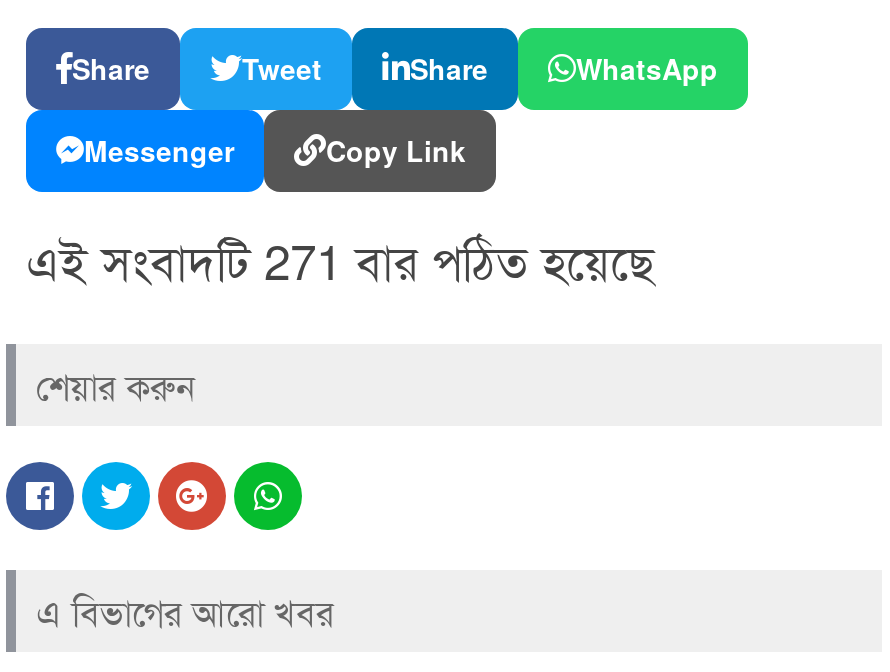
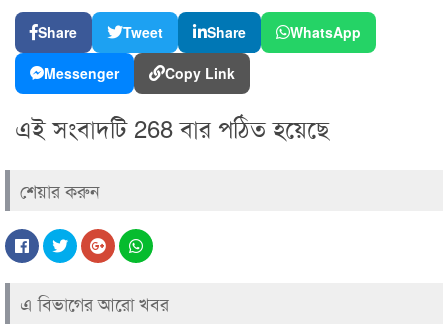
[26,223,654,293] এই সংবাদটি 271 বার পঠিত হয়েছে -> [15,110,329,145] এই সংবাদটি 268 বার পঠিত হয়েছে

